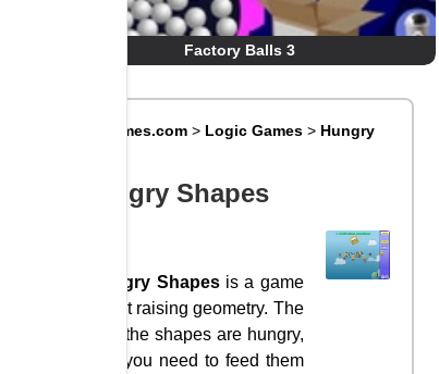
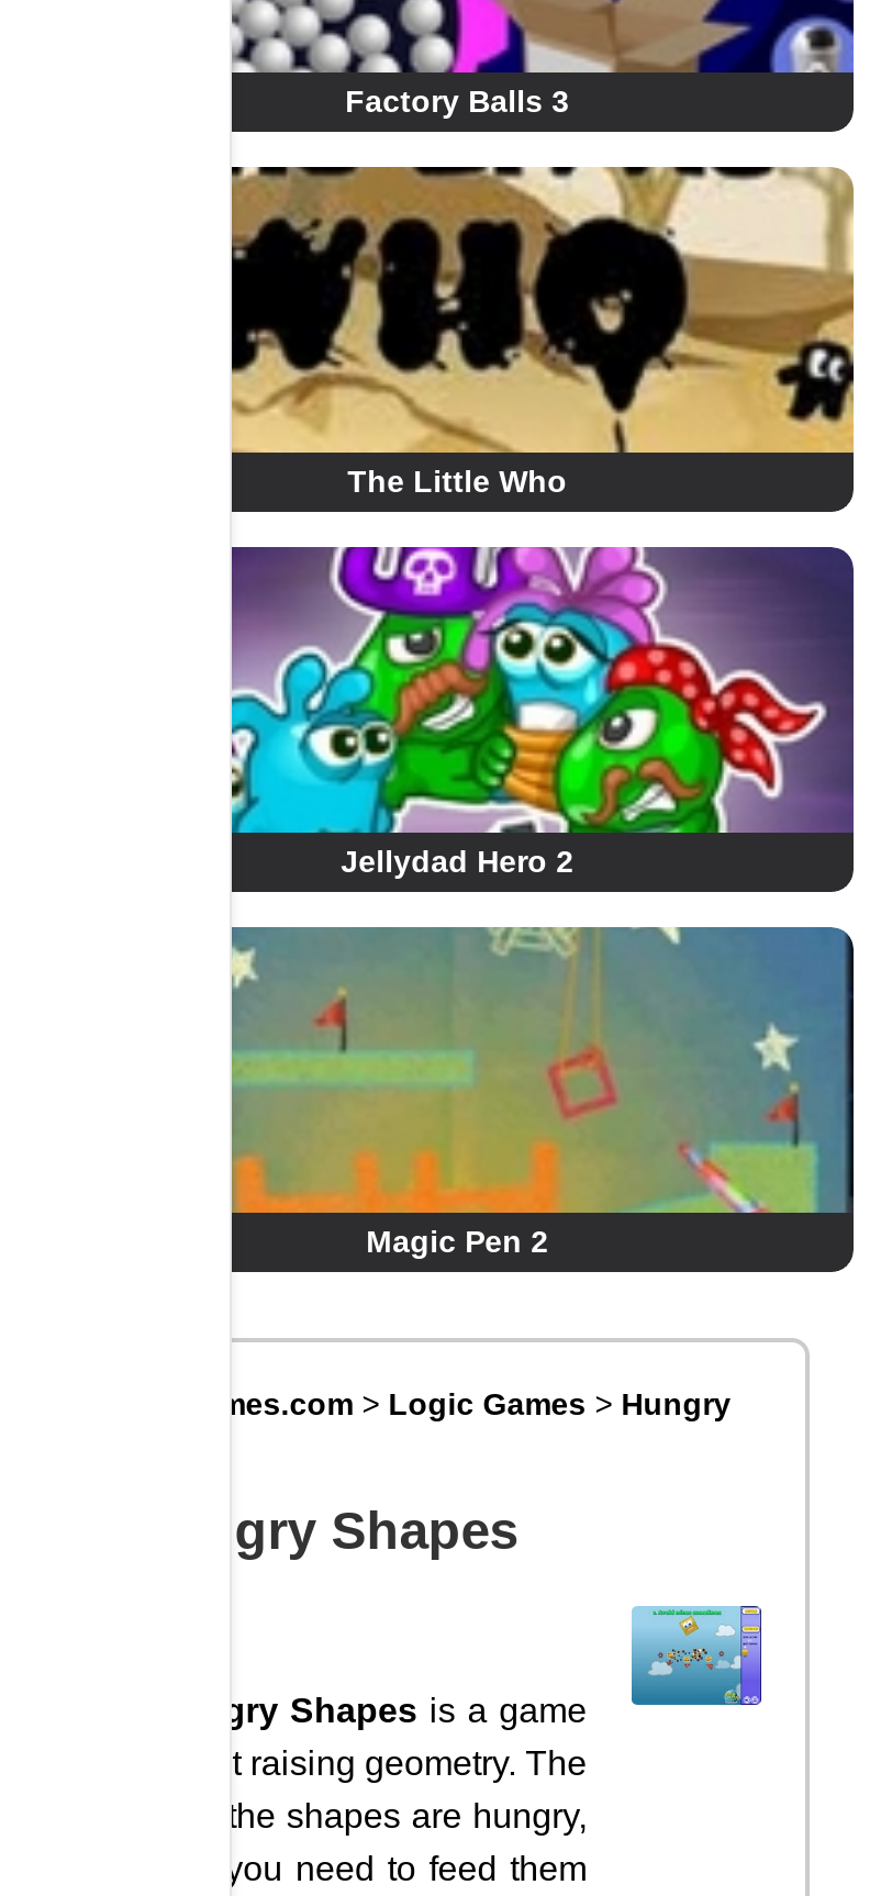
none -> [230,165,856,894] [image] | The Little Who
none -> [230,925,856,1259] [image] | Magic Pen 2
none -> [341,844,574,879] Jellydad Hero 2

